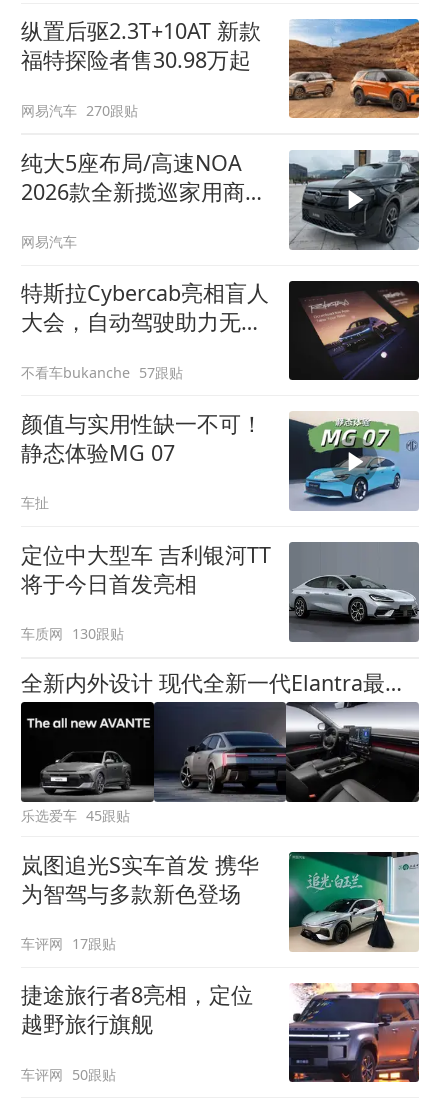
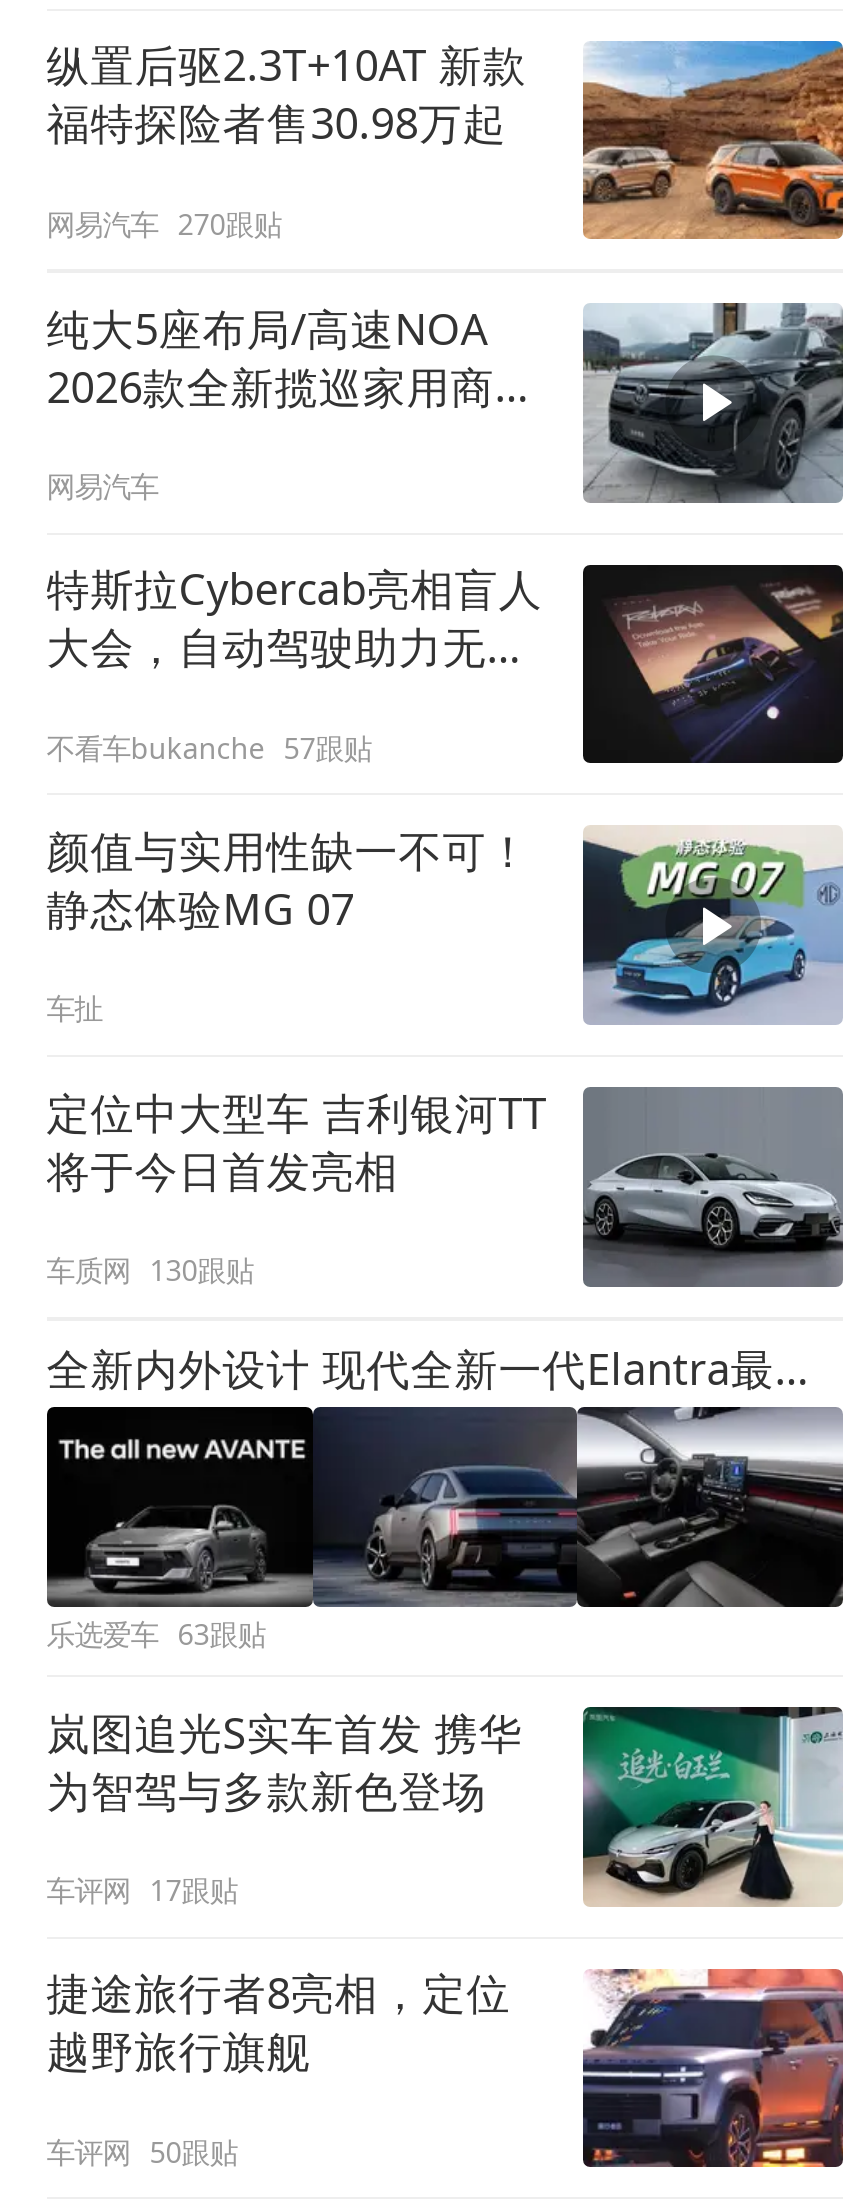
[21,806,130,825] 乐选爱车 45跟贴 -> [46,1616,266,1654] 乐选爱车 63跟贴

